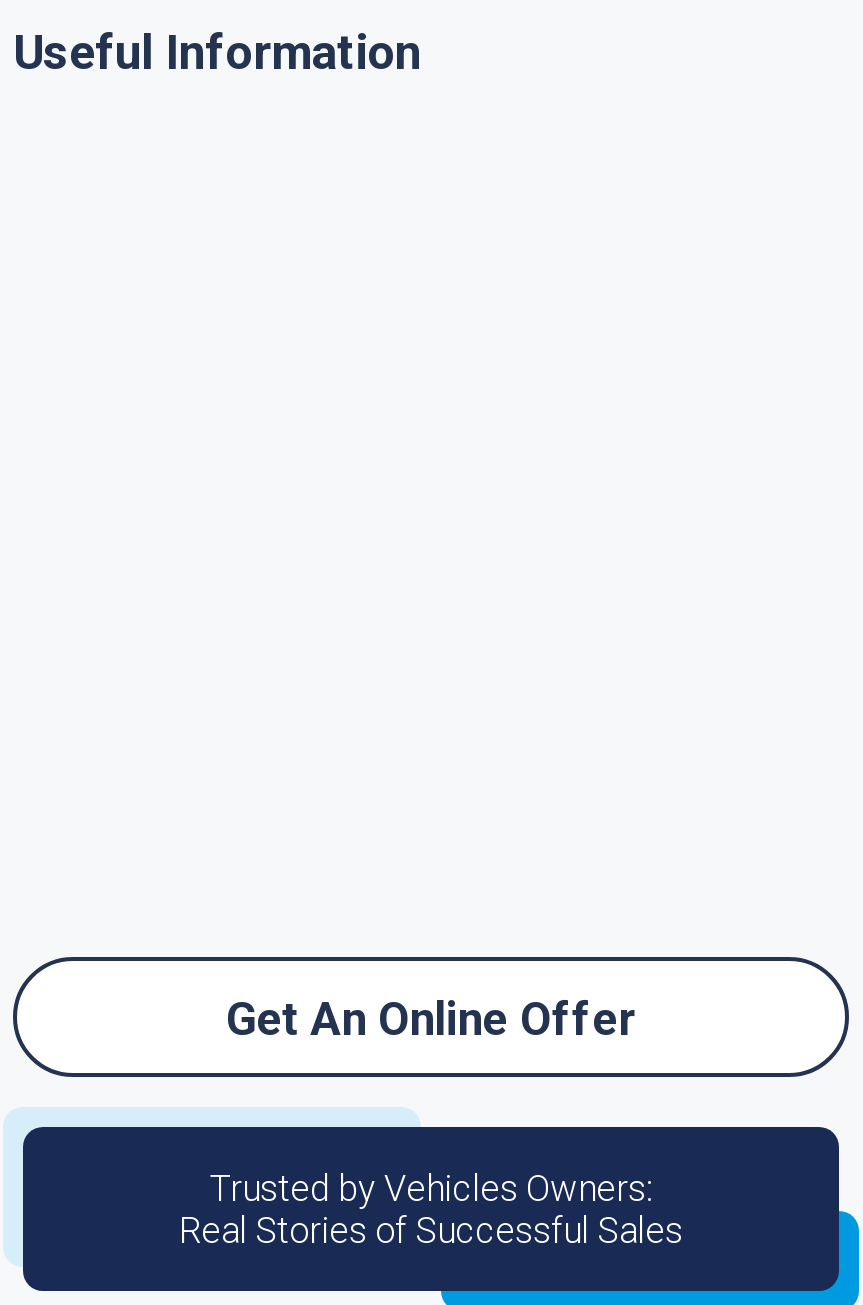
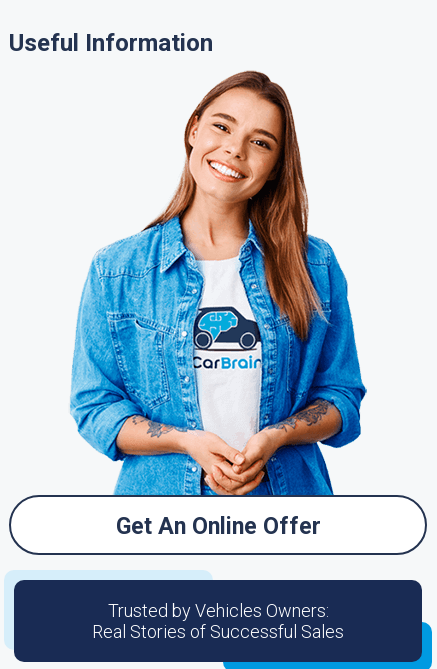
none -> [69,70,368,496] [image]

